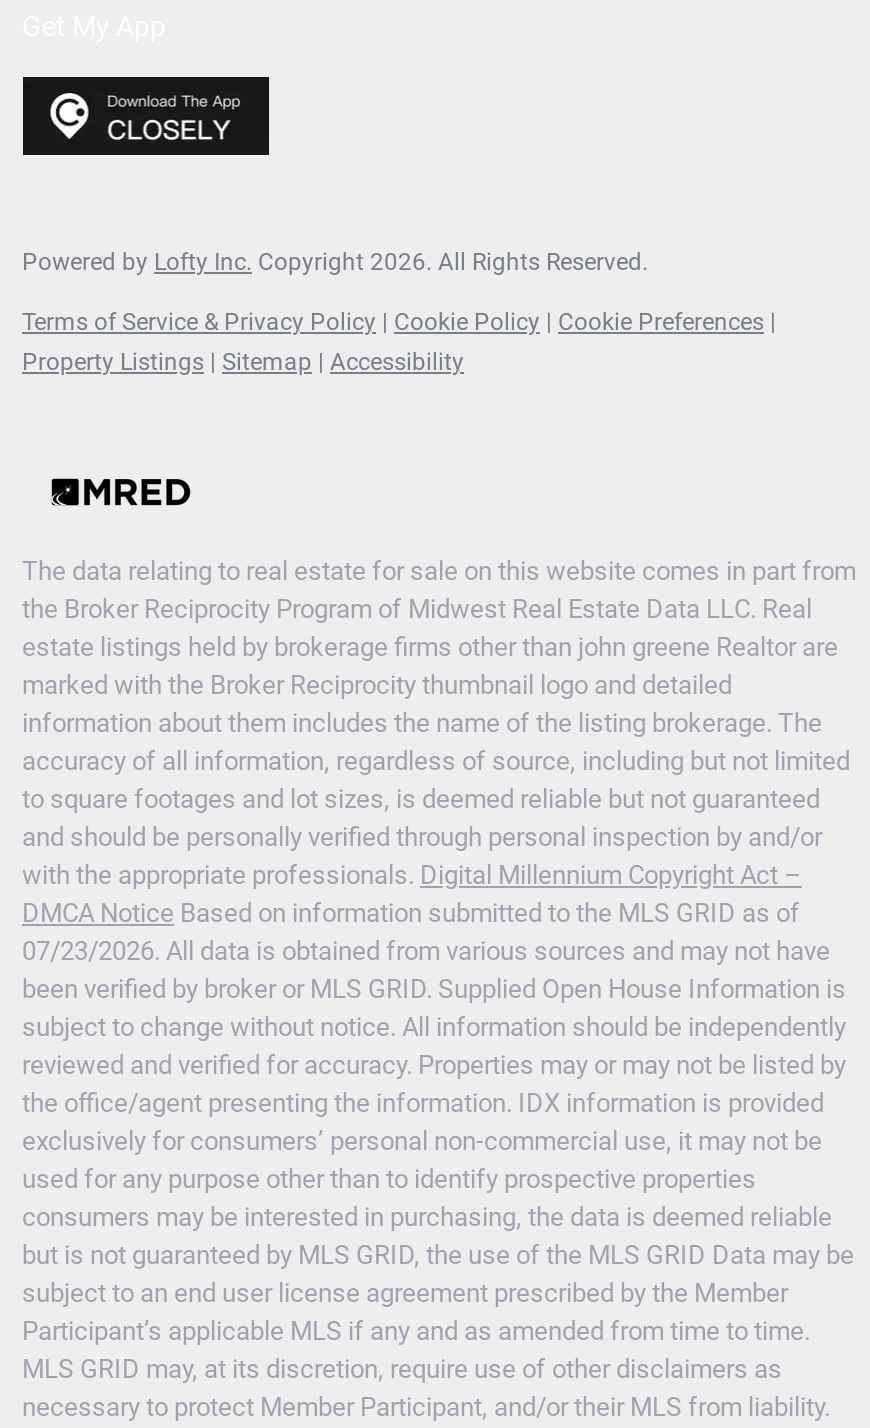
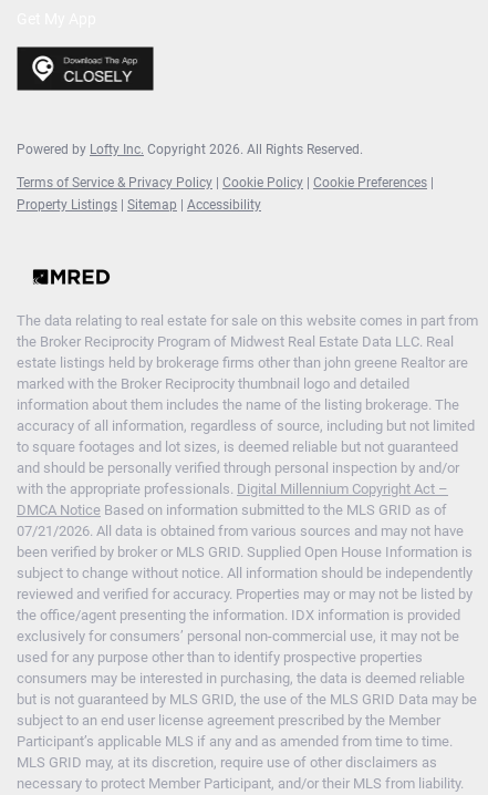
[22,936,830,966] 07/23/2026. All data is obtained from various sources and may not have -> [17,523,464,539] 07/21/2026. All data is obtained from various sources and may not have

